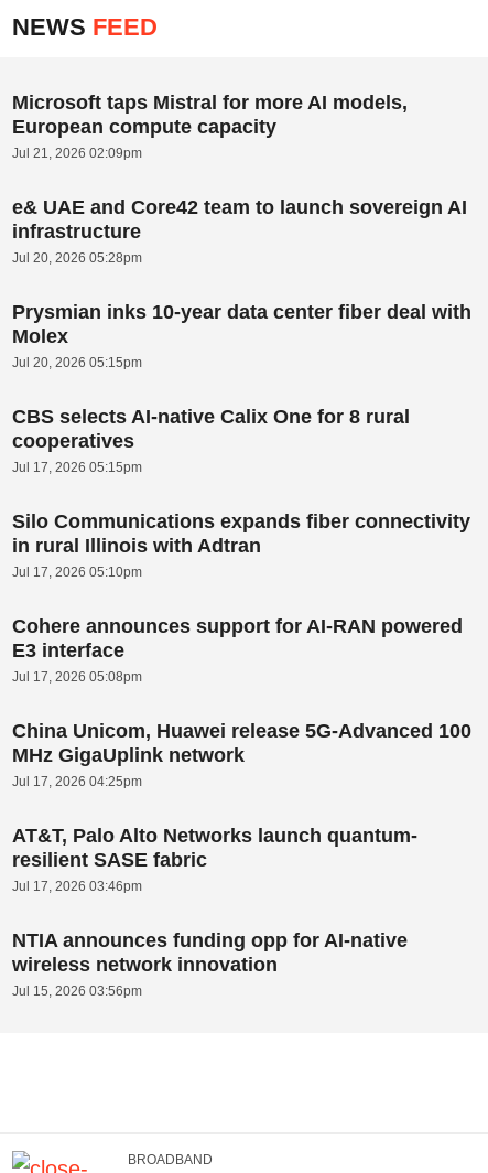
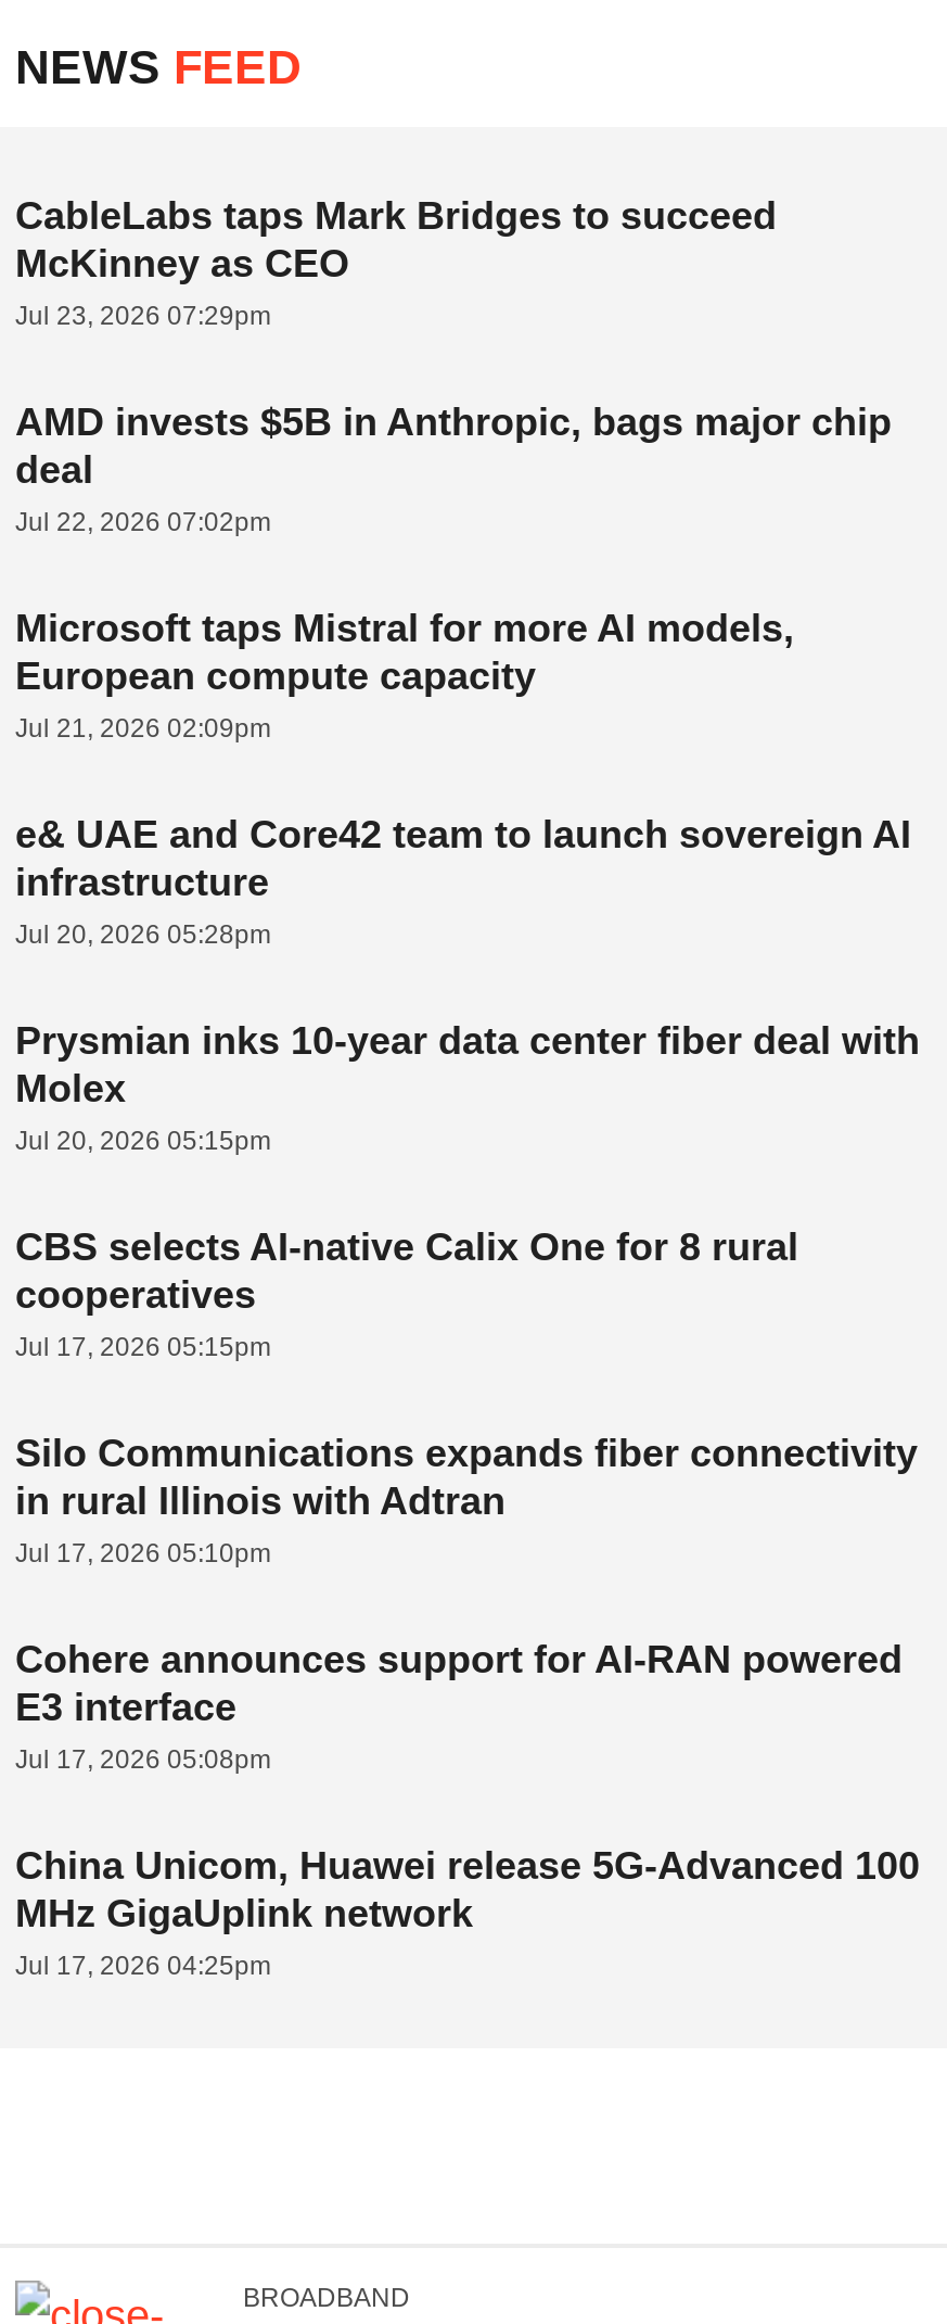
none -> [15,194,892,537] CableLabs taps Mark Bridges to succeed | McKinney as CEO | Jul 23, 2026 07:29pm | AMD invests $5B in Anthropic, bags major chip | deal | Jul 22, 2026 07:02pm
moved [12,92,471,789] -> [15,607,920,1981]: Microsoft taps Mistral for more AI models, | European compute capacity | Jul 21, 2026 02:09pm | ... | MHz GigaUplink network | Jul 17, 2026 04:25pm
[12,825,417,999] AT&T, Palo Alto Networks launch quantum- | resilient SASE fabric | Jul 17, 2026 03:46pm | NTIA announces funding opp for AI-native | wireless network innovation | Jul 15, 2026 03:56pm -> none

